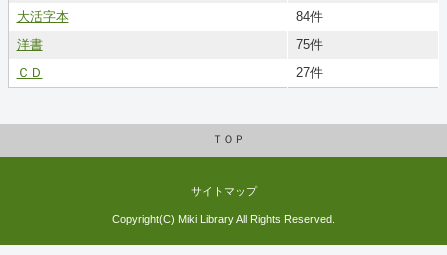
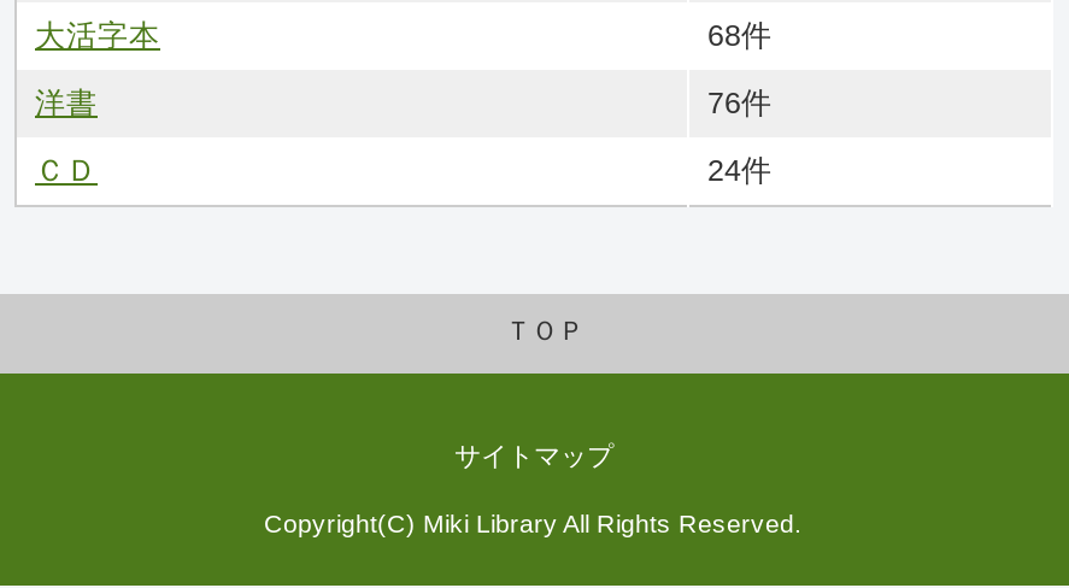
[295,10,322,24] 84件 -> [707,19,773,52] 68件
[295,38,322,52] 75件 -> [707,86,773,120] 76件
[295,66,322,80] 27件 -> [707,154,773,187] 24件

